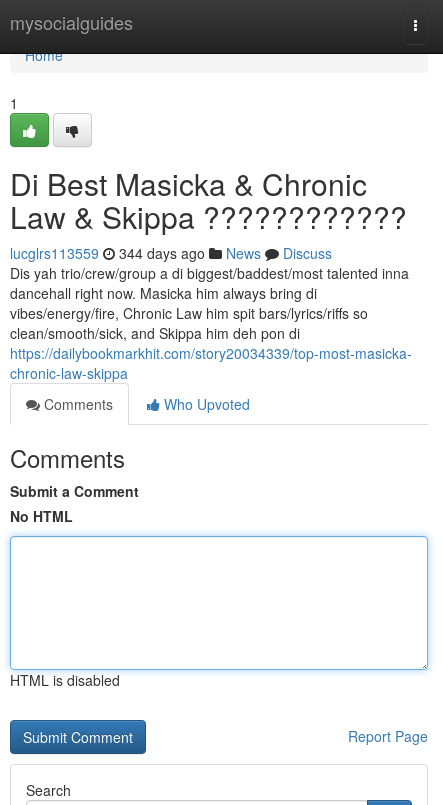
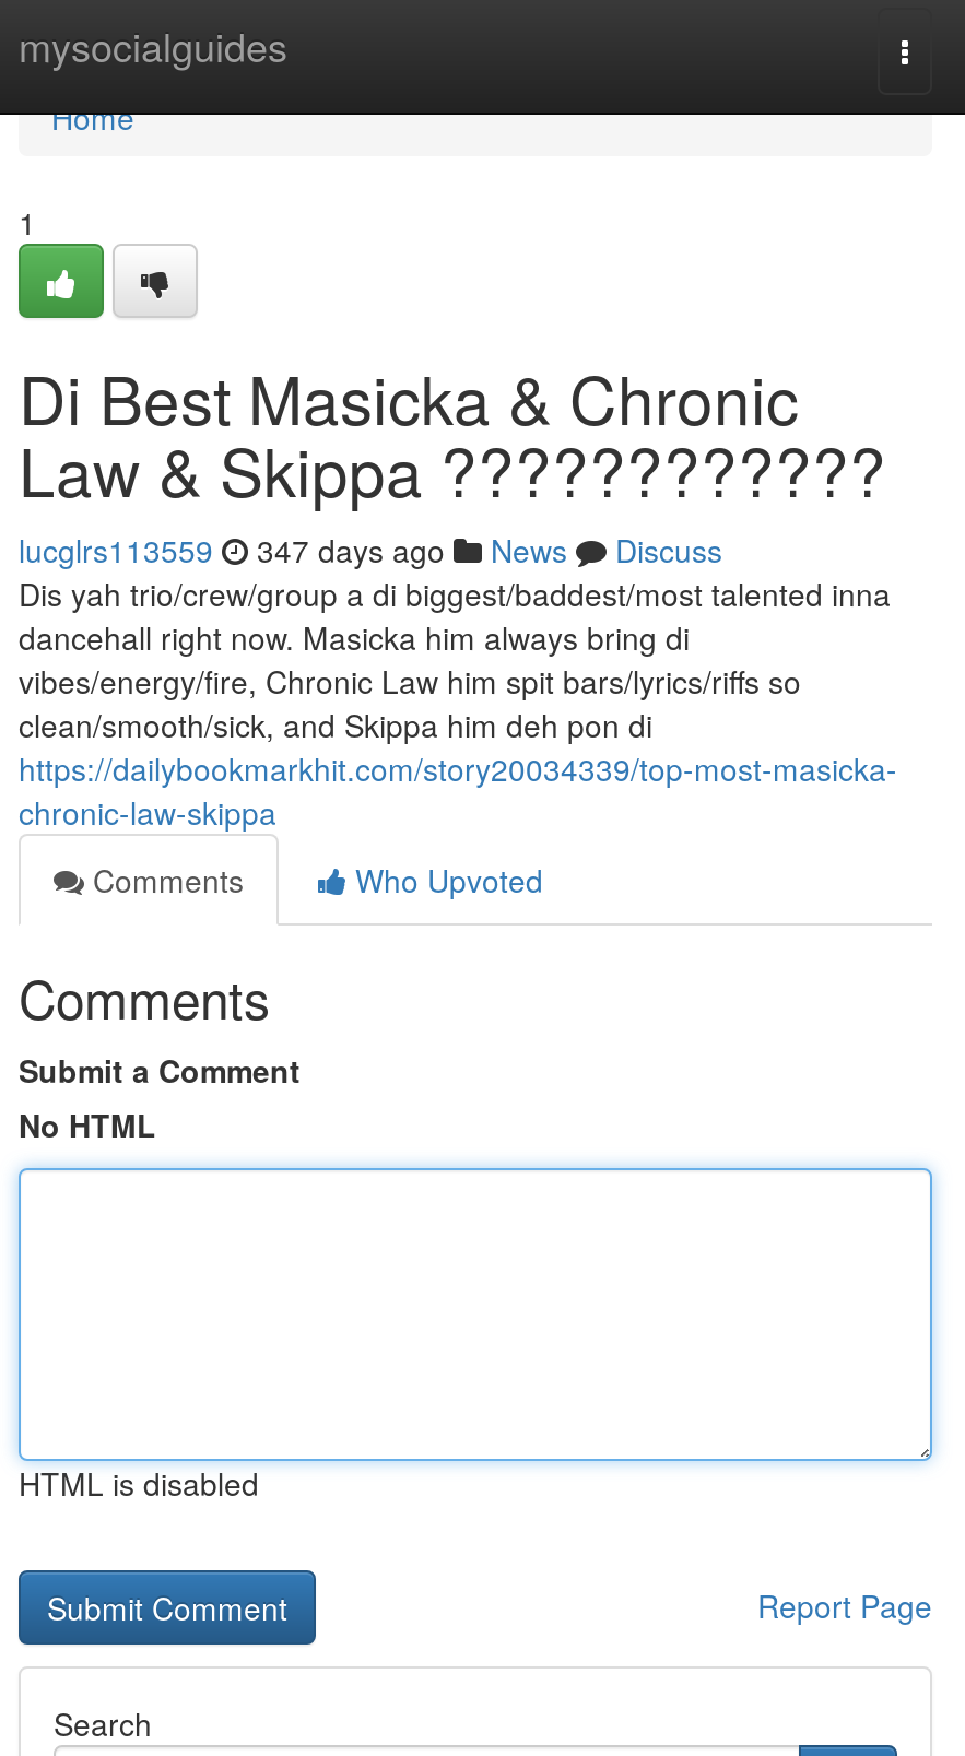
[10,243,332,263] lucglrs113559 344 days ago News Discuss -> [19,528,722,571] lucglrs113559 347 days ago News Discuss

